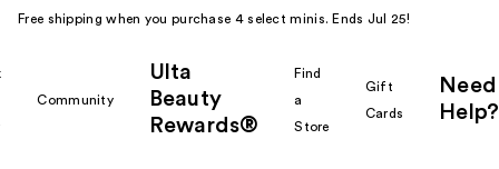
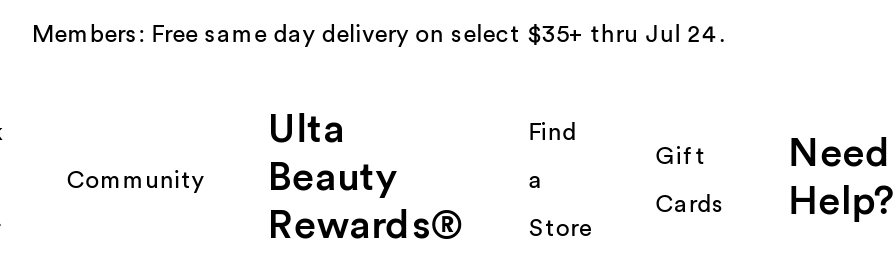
[18,12,410,26] Free shipping when you purchase 4 select minis. Ends Jul 25! -> [32,22,725,46] Members: Free same day delivery on select $35+ thru Jul 24.

